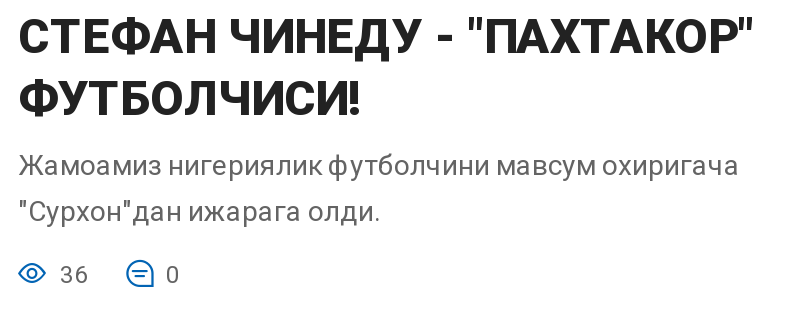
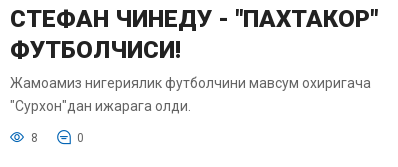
[60,261,88,289] 36 -> [31,131,38,145] 8

